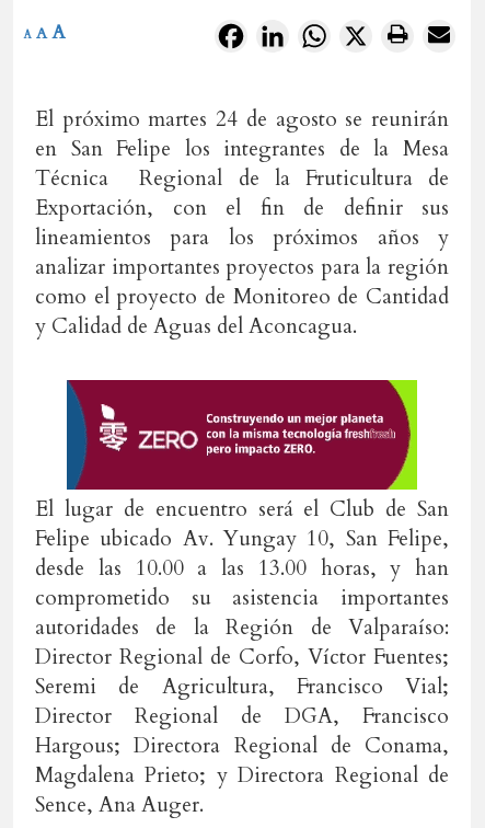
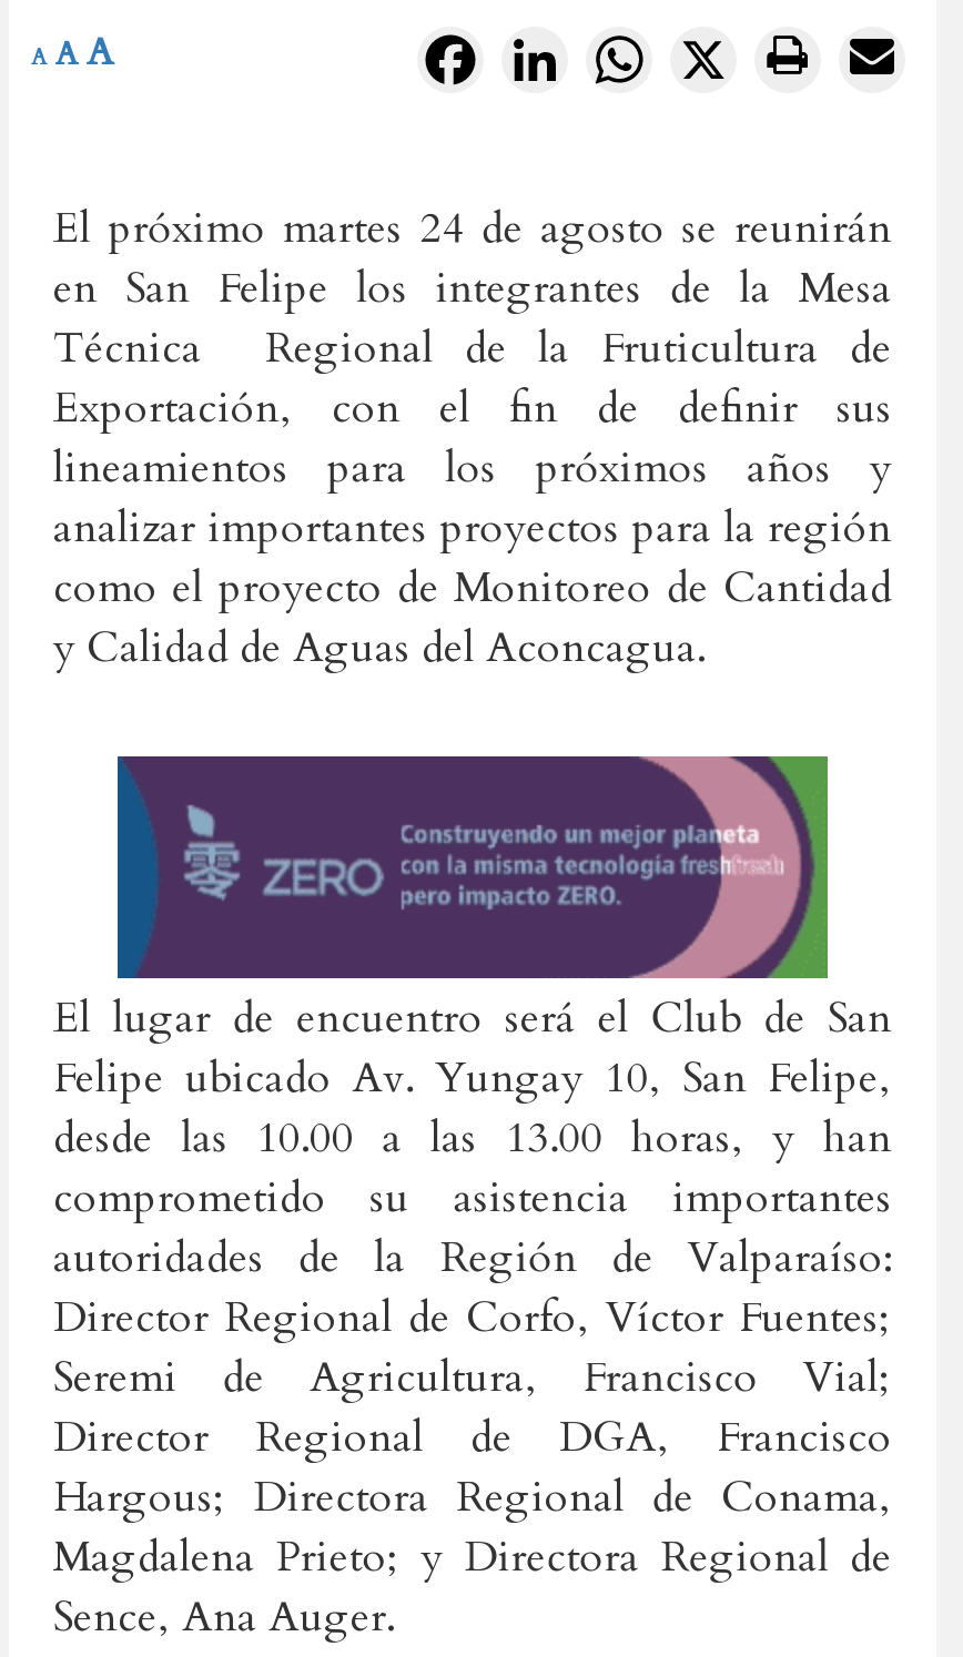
[70,380,417,491] [image] -> [126,754,828,980] [image]

